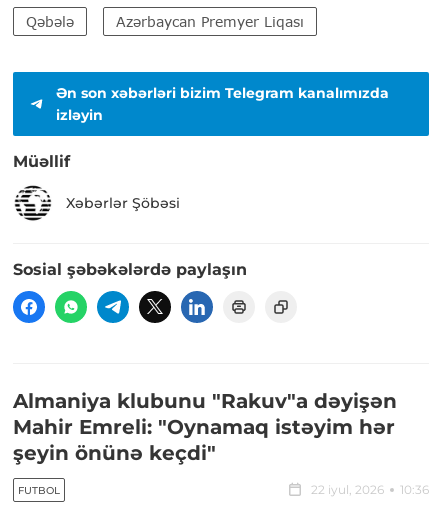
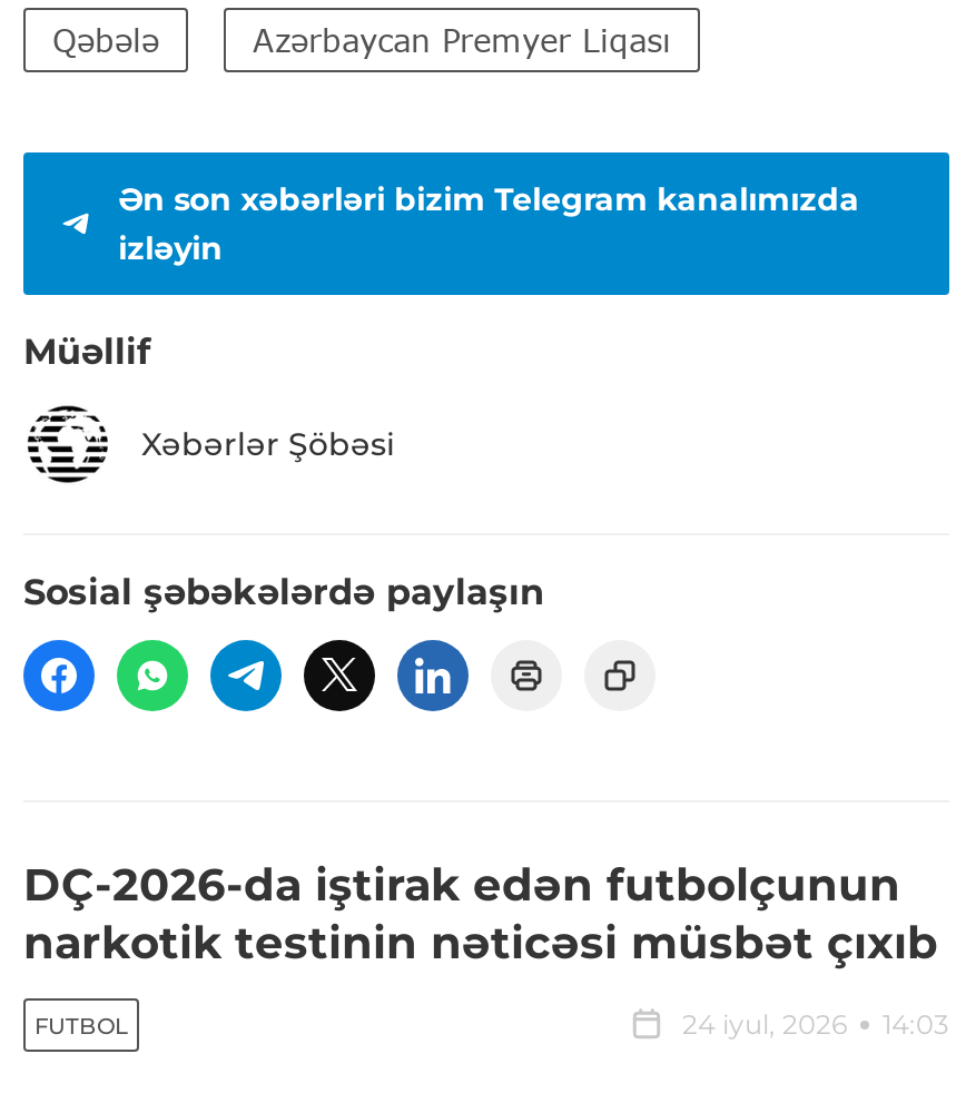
[13,389,397,465] Almaniya klubunu "Rakuv"a dəyişən | Mahir Emreli: "Oynamaq istəyim hər | şeyin önünə keçdi" -> [23,859,938,970] DÇ-2026-da iştirak edən futbolçunun | narkotik testinin nəticəsi müsbət çıxıb
[311,482,429,497] 22 iyul, 2026 | 10:36 -> [682,1008,949,1042] 24 iyul, 2026 | 14:03

